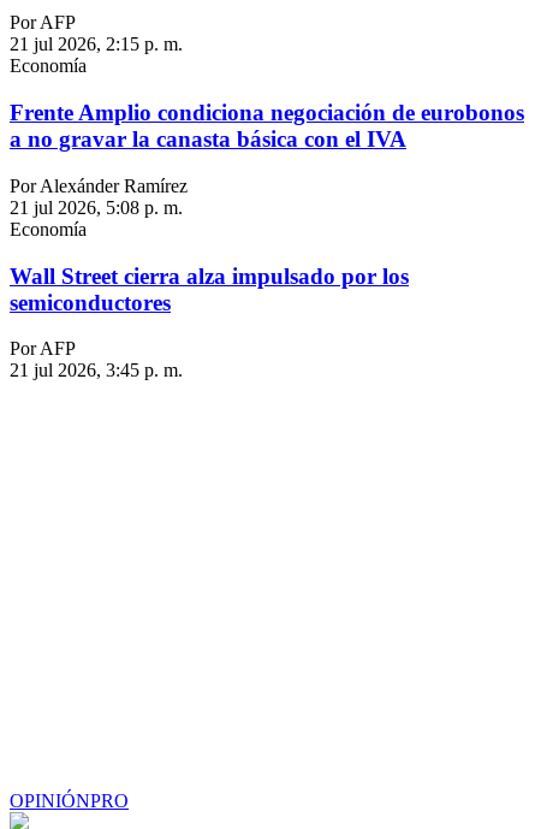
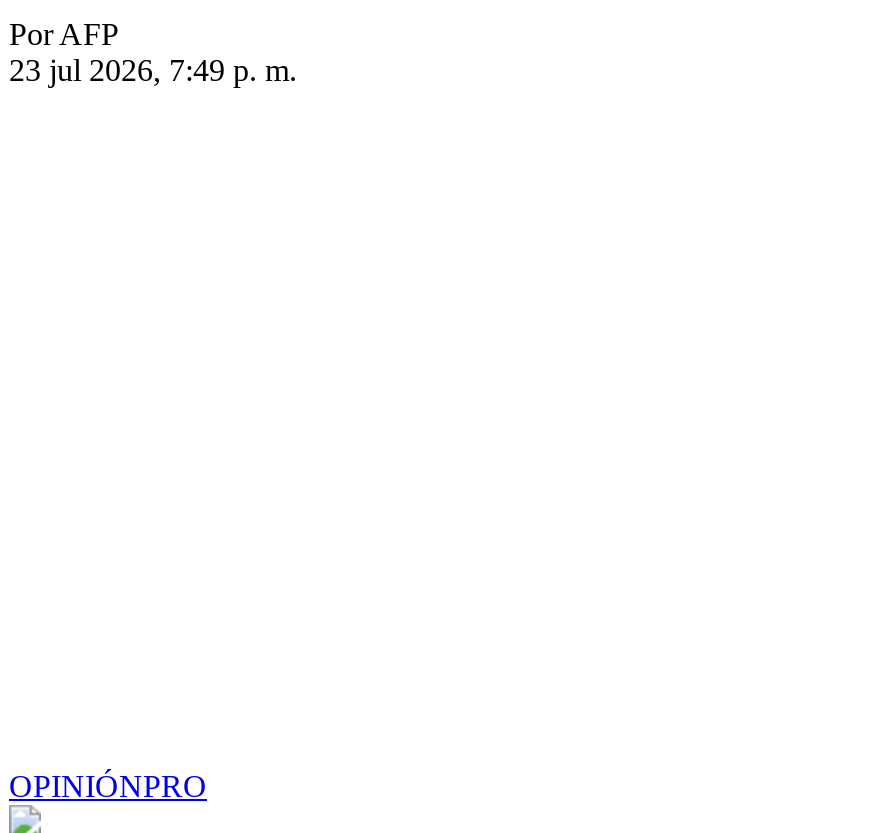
[10,34,524,381] 21 jul 2026, 2:15 p. m. | Economía | Frente Amplio condiciona negociación de eurobonos | a no gravar la canasta básica con el IVA | Por Alexánder Ramírez | 21 jul 2026, 5:08 p. m. | Economía | Wall Street cierra alza impulsado por los | semiconductores | Por AFP | 21 jul 2026, 3:45 p. m. -> [9,54,297,88] 23 jul 2026, 7:49 p. m.

